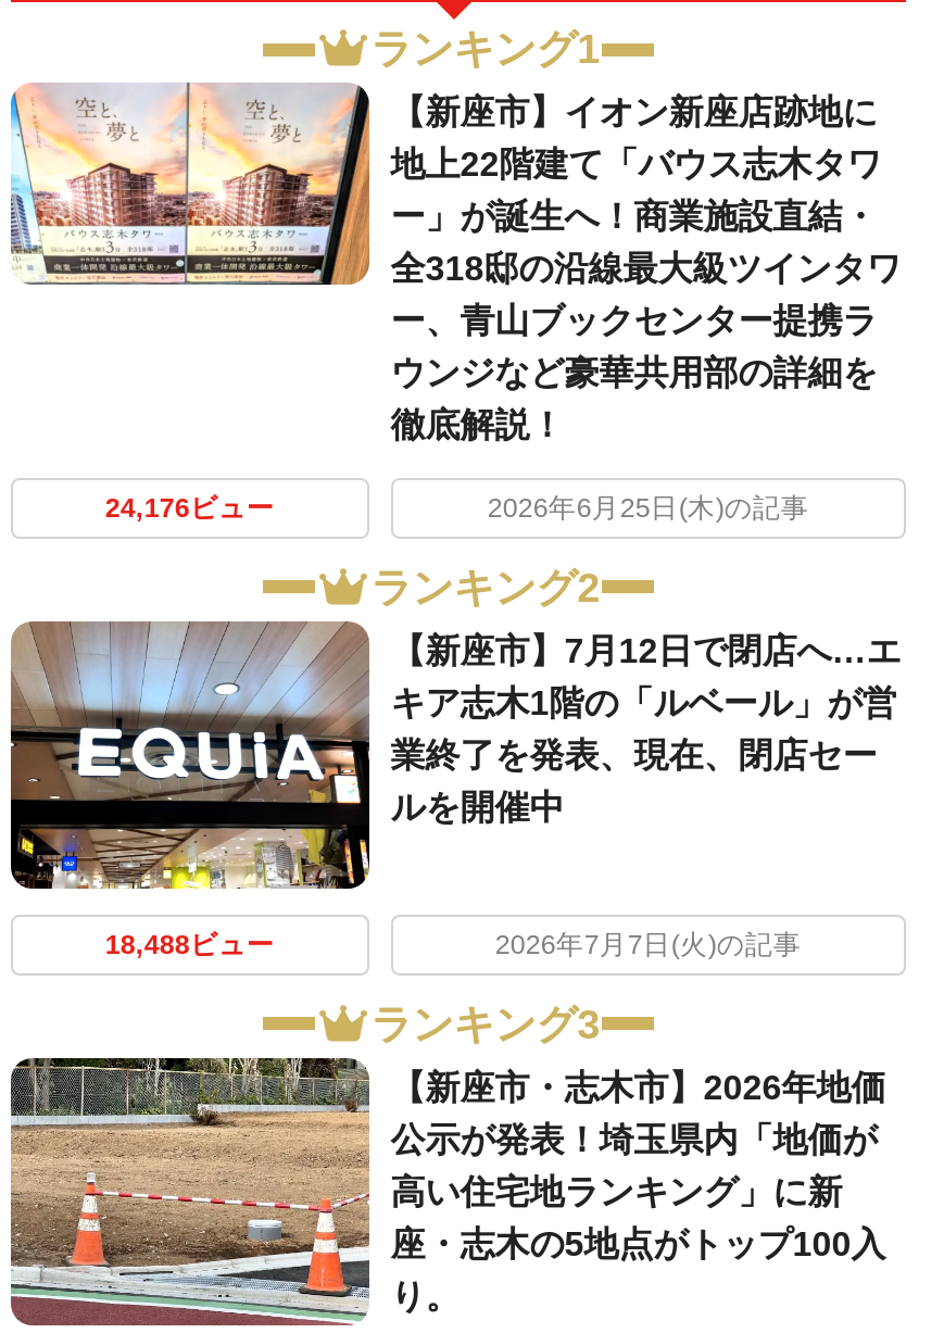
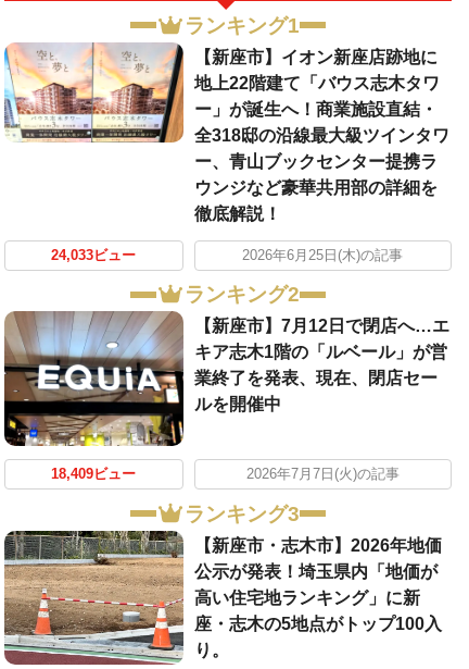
[105,494,274,524] 24,176ビュー -> [51,248,136,263] 24,033ビュー
[105,931,274,961] 18,488ビュー -> [51,467,136,482] 18,409ビュー

